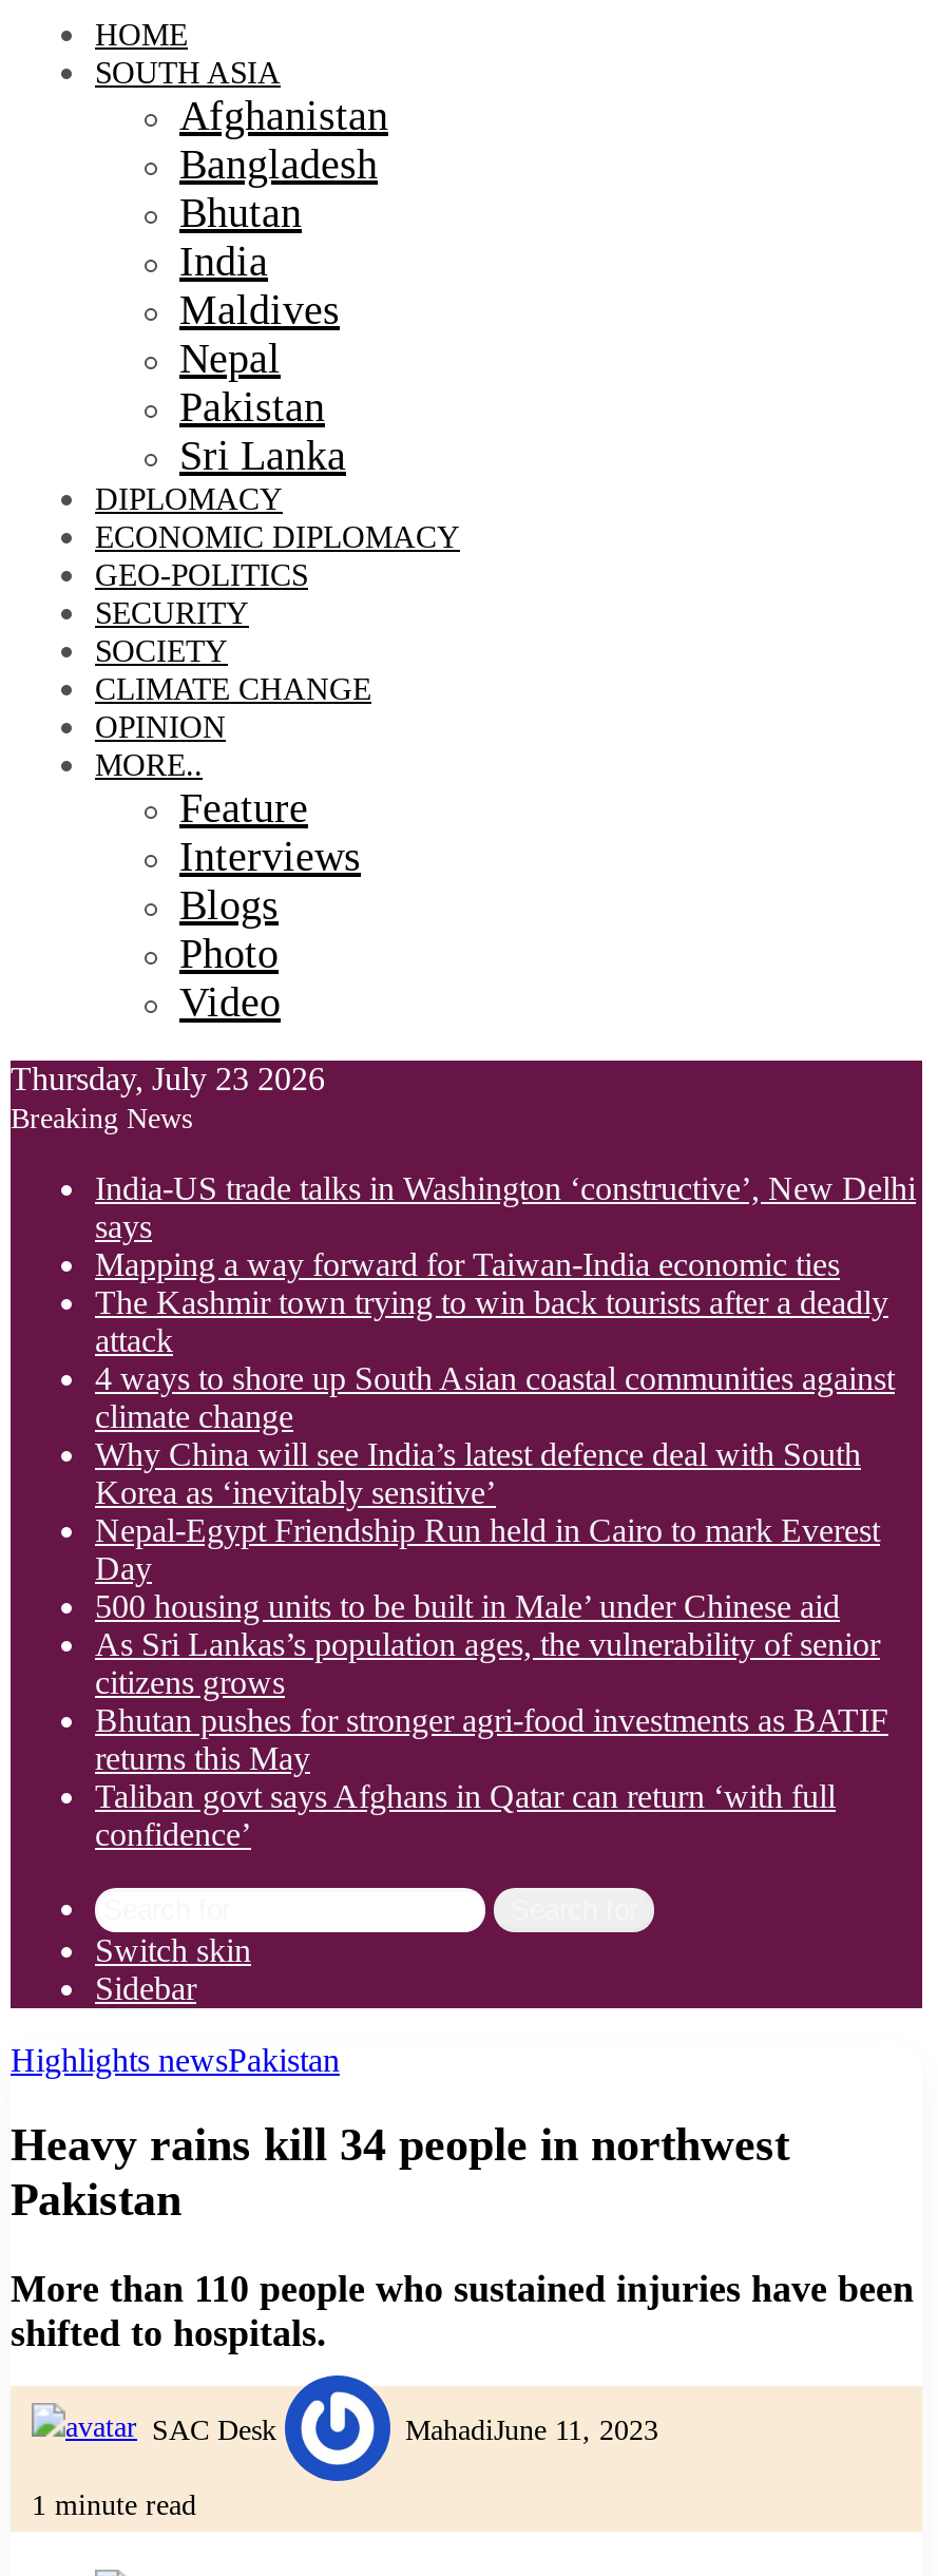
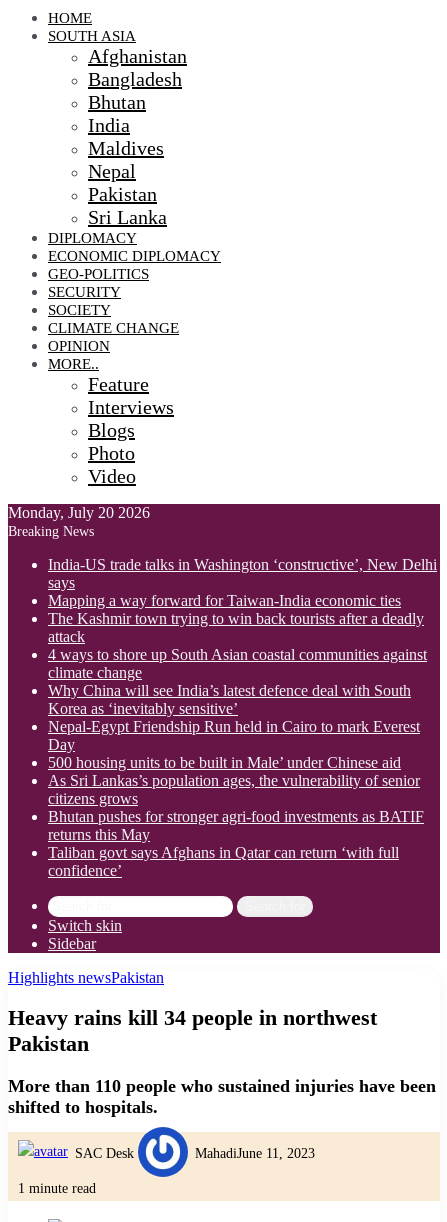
[11,1061,325,1096] Thursday, July 23 2026 -> [8,504,150,521] Monday, July 20 2026

